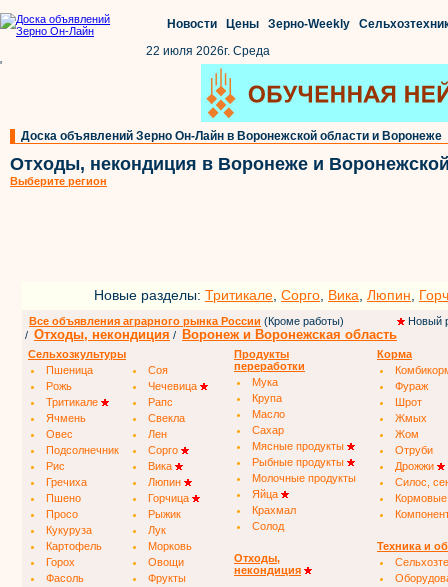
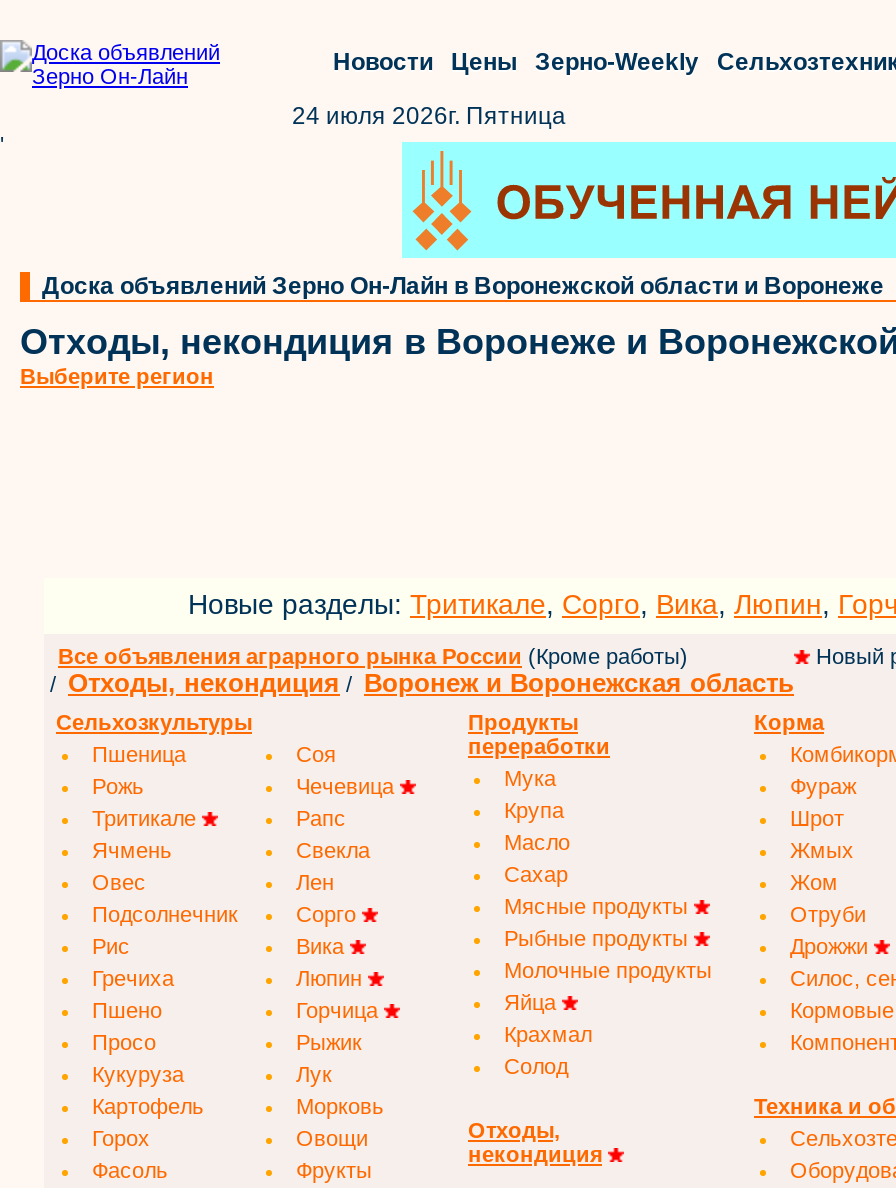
[146,44,270,58] 22 июля 2026г. Среда -> [292,102,566,130] 24 июля 2026г. Пятница

